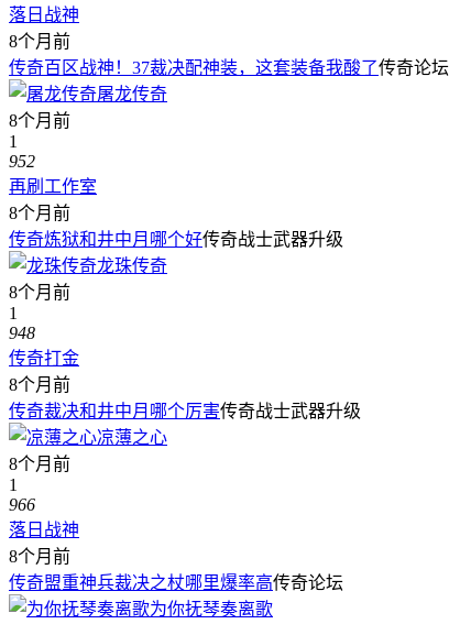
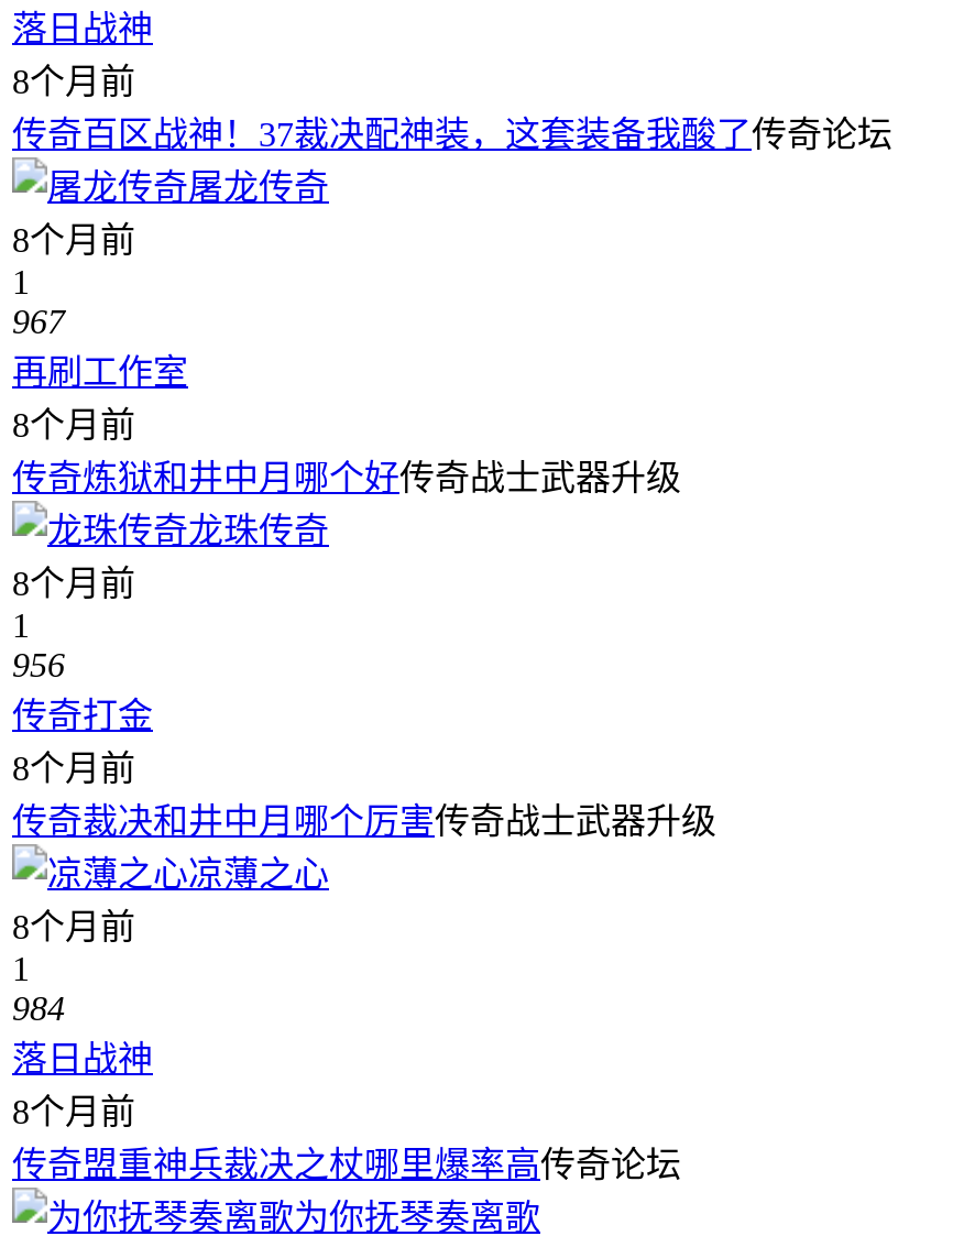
[9,152,35,170] 952 -> [12,302,65,340] 967
[9,323,35,342] 948 -> [12,646,65,683] 956
[9,495,35,514] 966 -> [12,989,65,1027] 984

